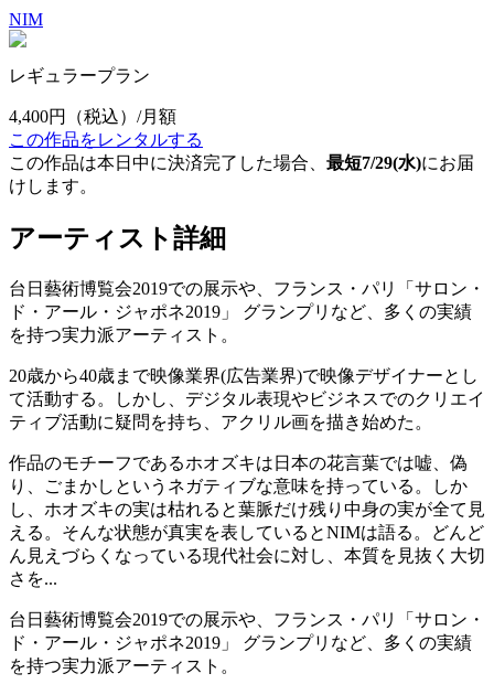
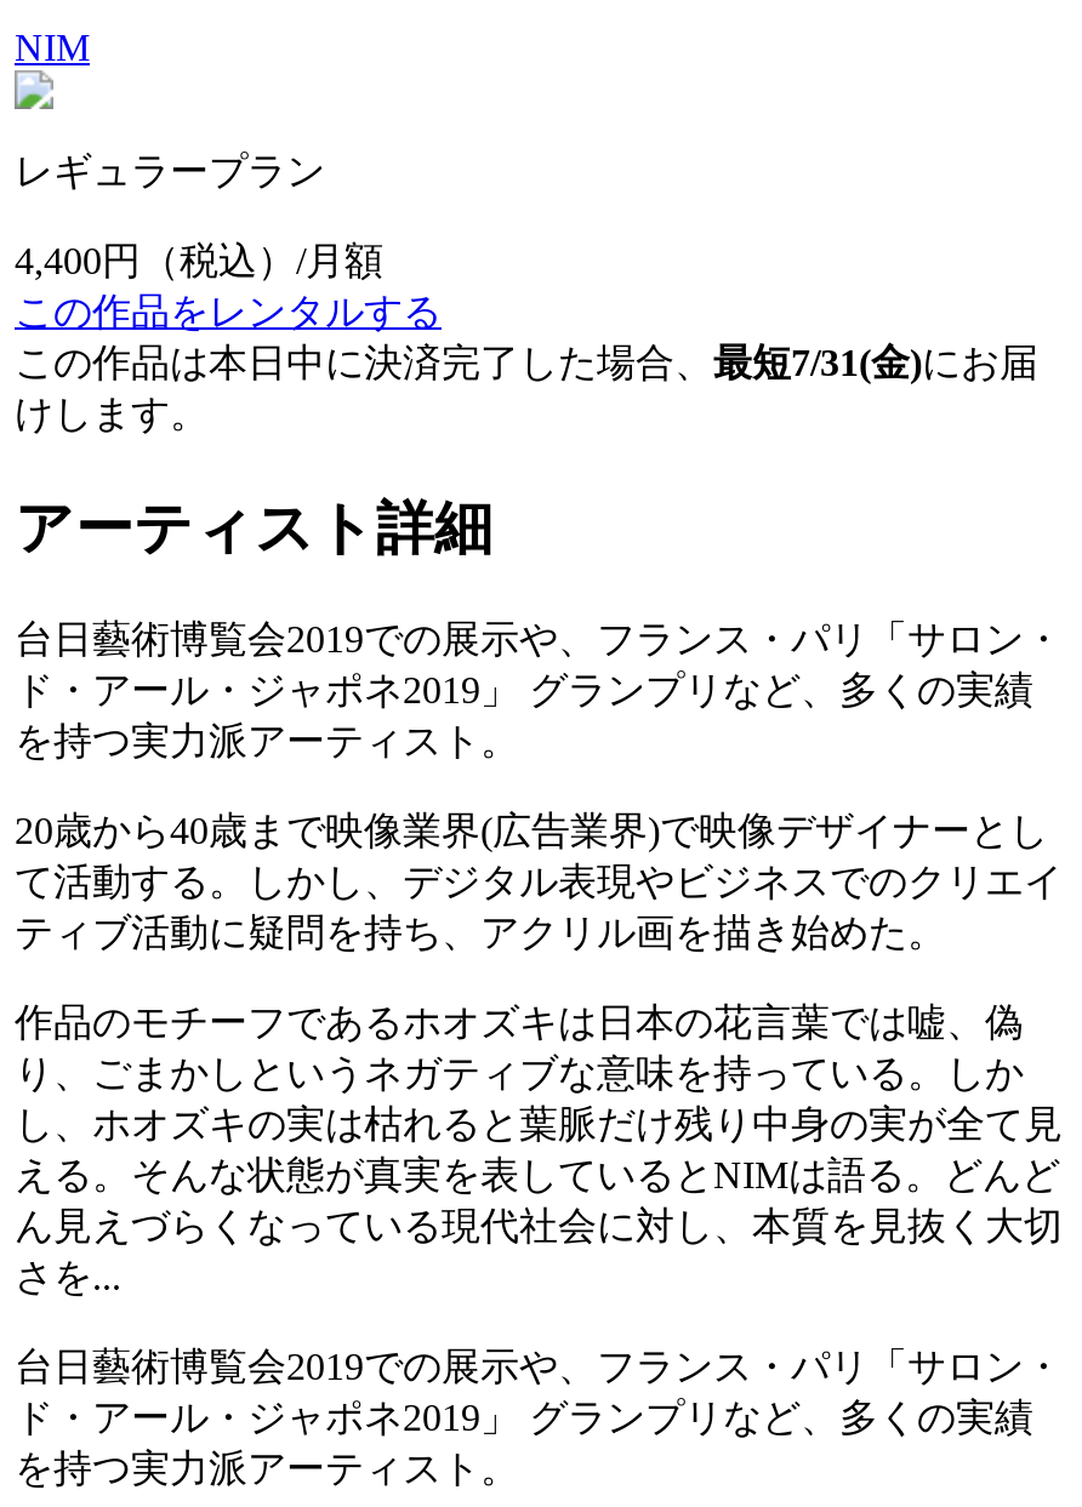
[9,153,474,172] この作品は本日中に決済完了した場合、最短7/29(水)にお届 -> [15,341,1038,383] この作品は本日中に決済完了した場合、最短7/31(金)にお届

